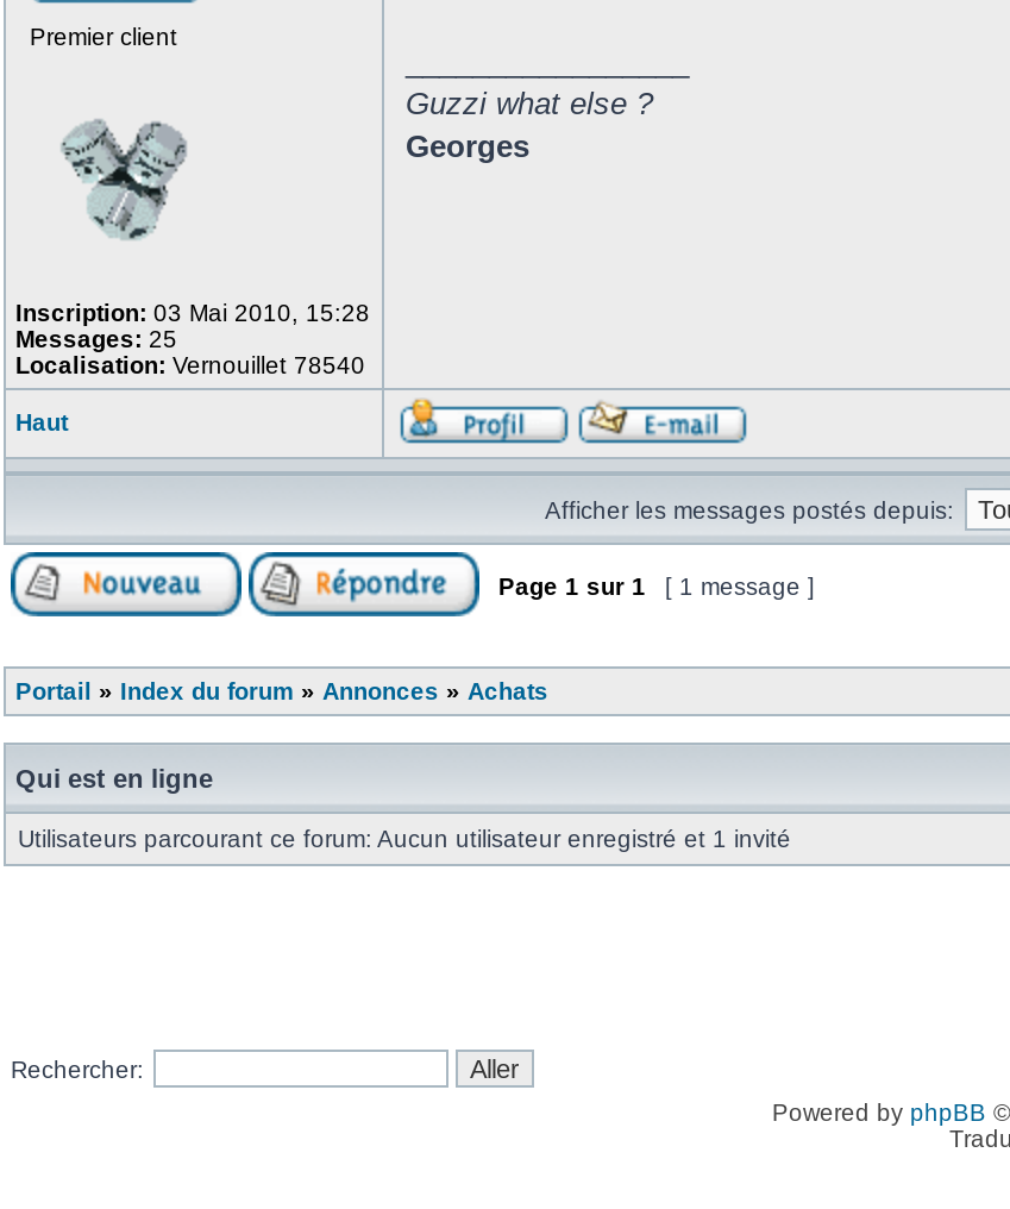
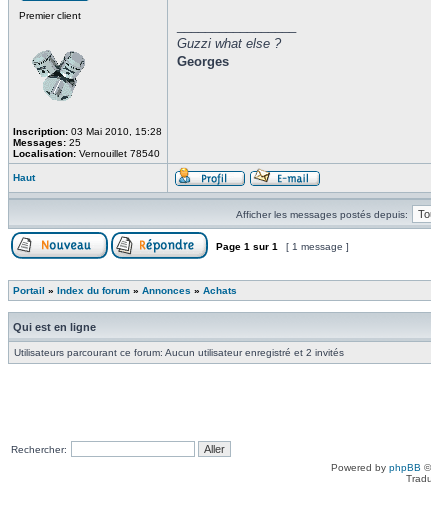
[18,826,791,852] Utilisateurs parcourant ce forum: Aucun utilisateur enregistré et 1 invité -> [14,347,344,358] Utilisateurs parcourant ce forum: Aucun utilisateur enregistré et 2 invités

